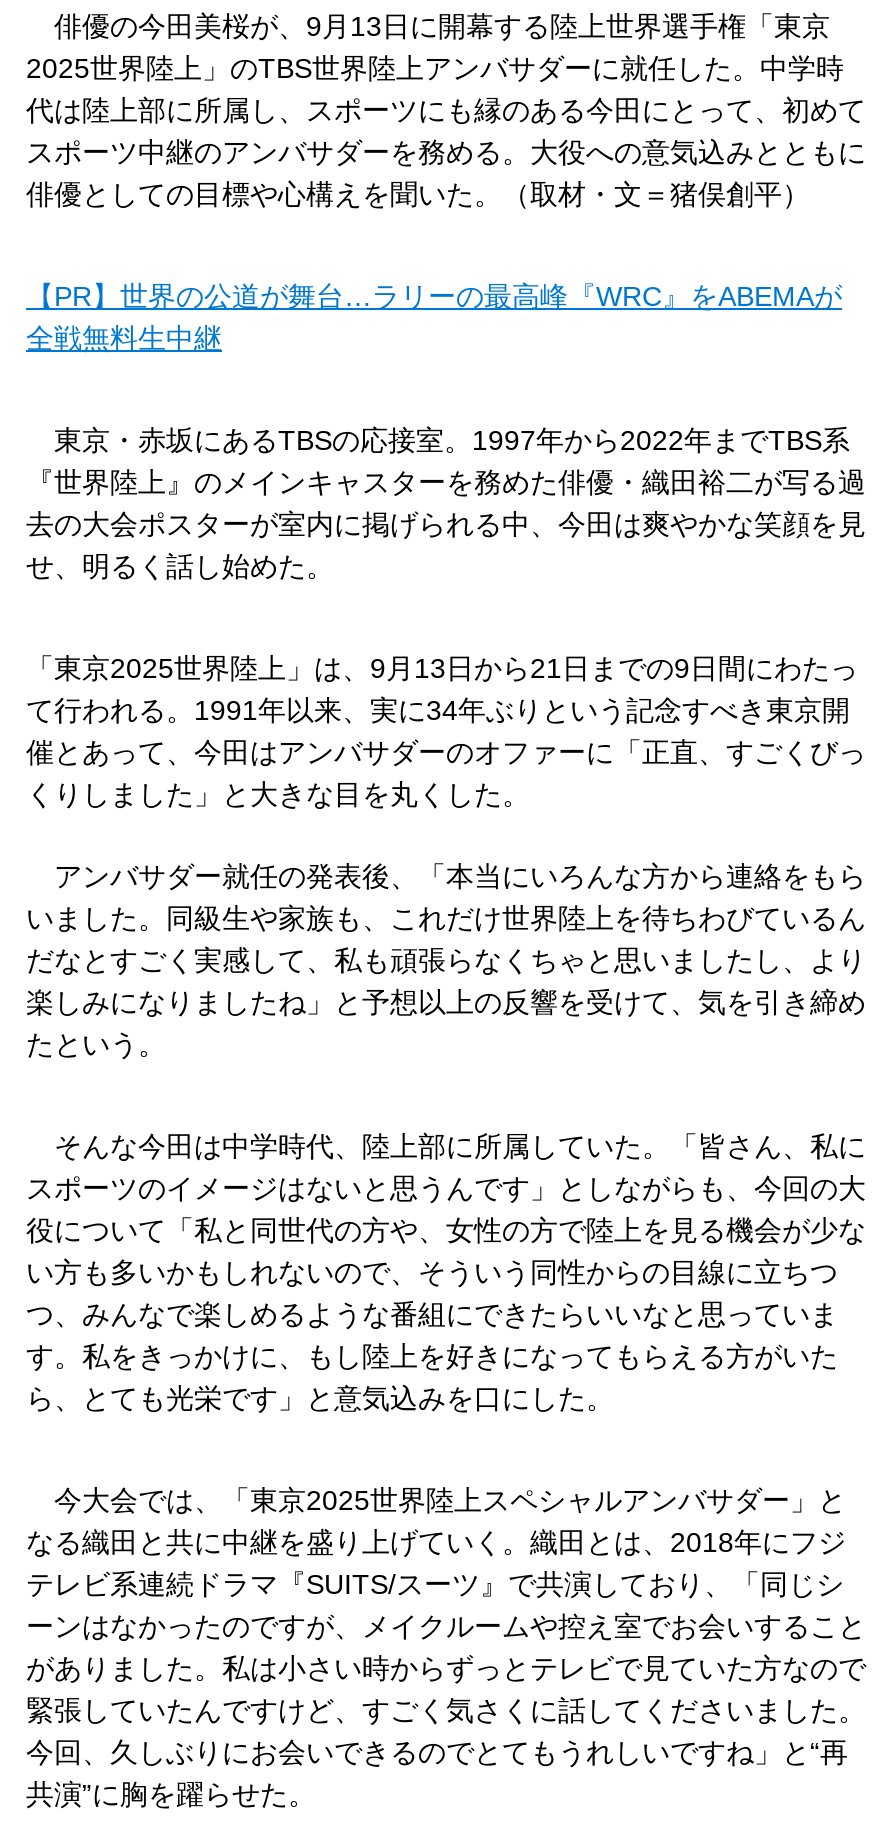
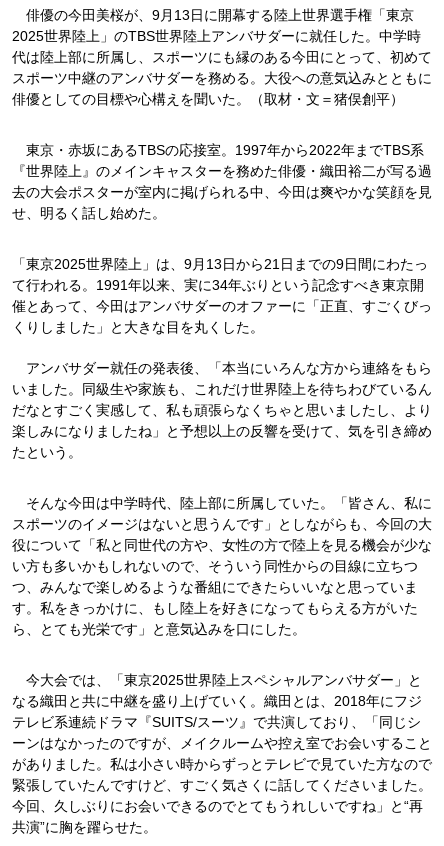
[26,281,842,355] 【PR】世界の公道が舞台…ラリーの最高峰『WRC』をABEMAが | 全戦無料生中継 -> none

